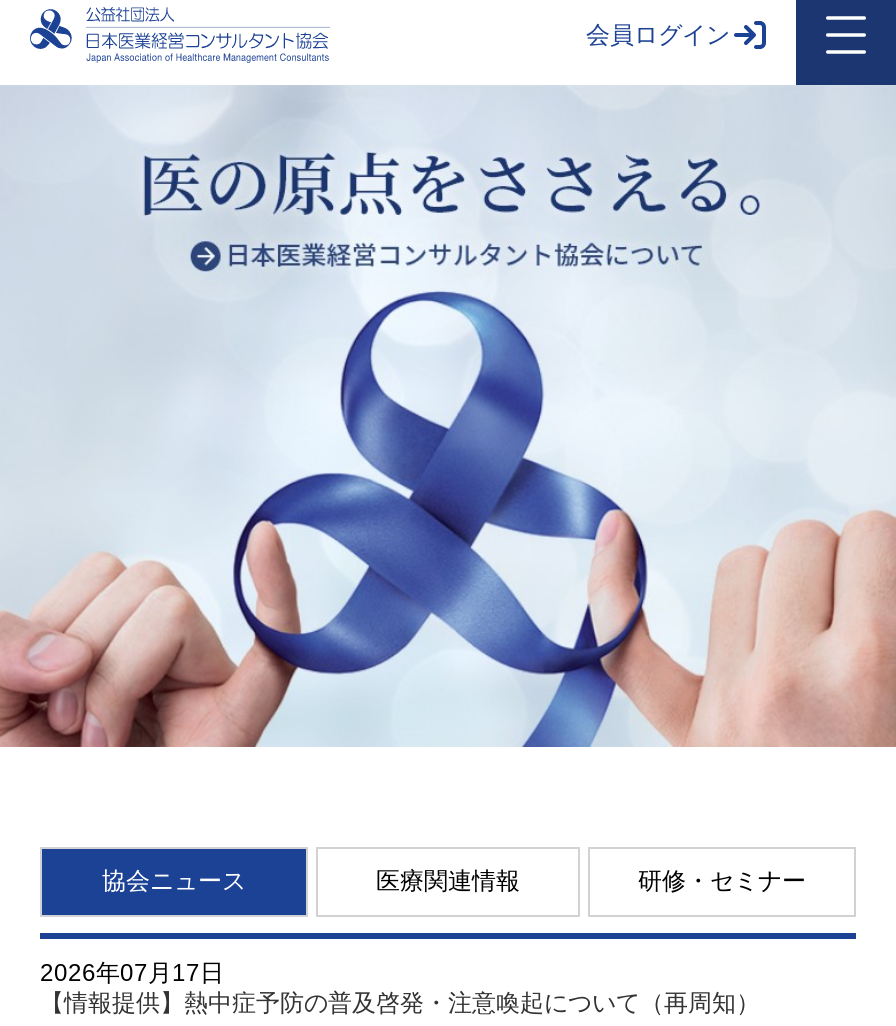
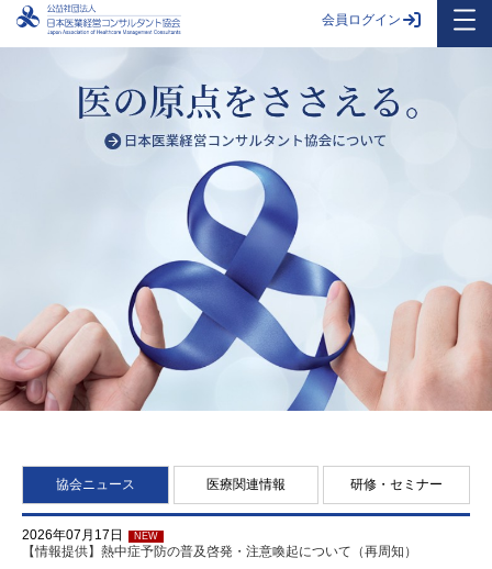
none -> [134,530,158,541] NEW

